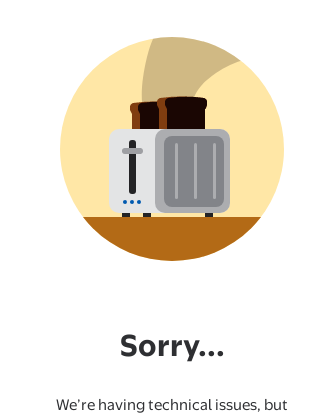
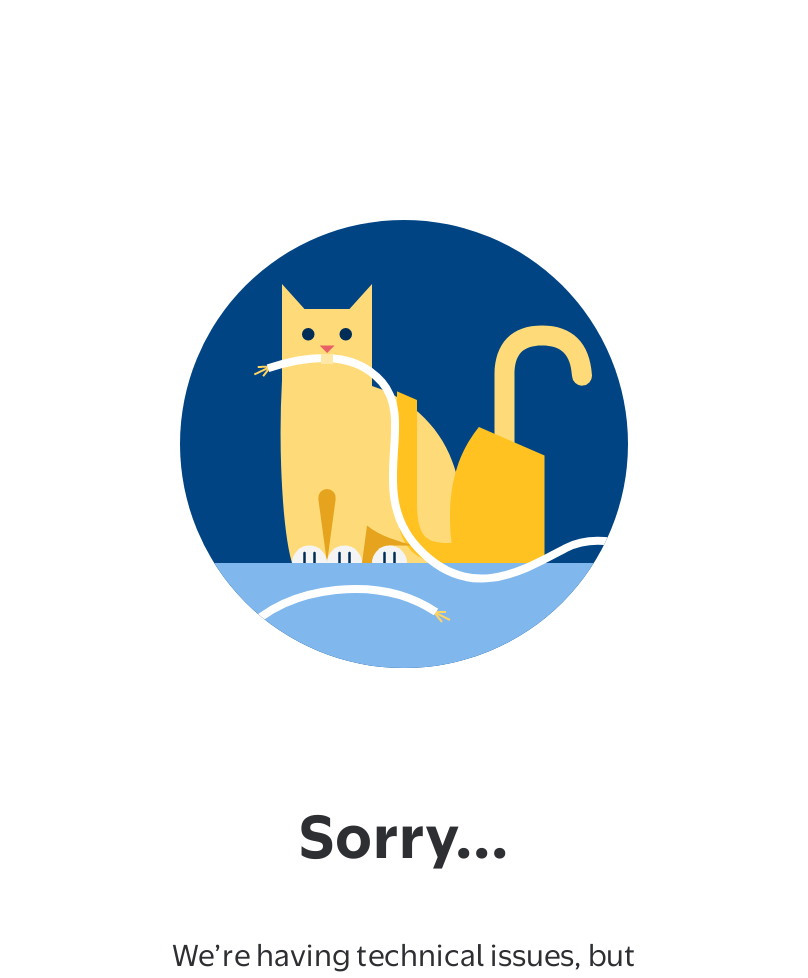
[60,36,284,262] [image] -> [178,218,630,670] [image]

